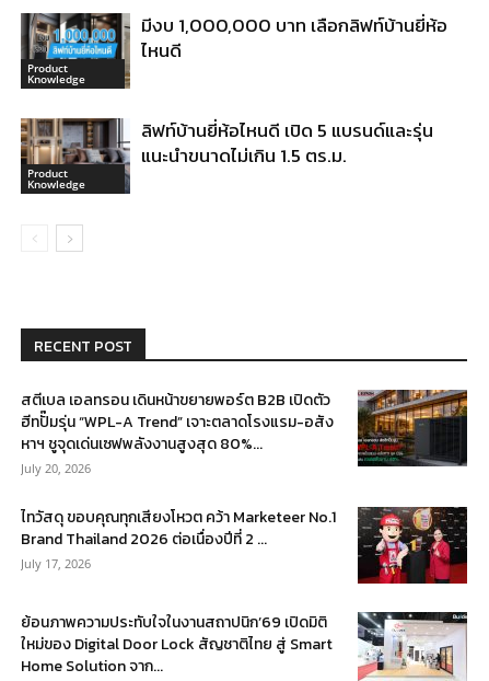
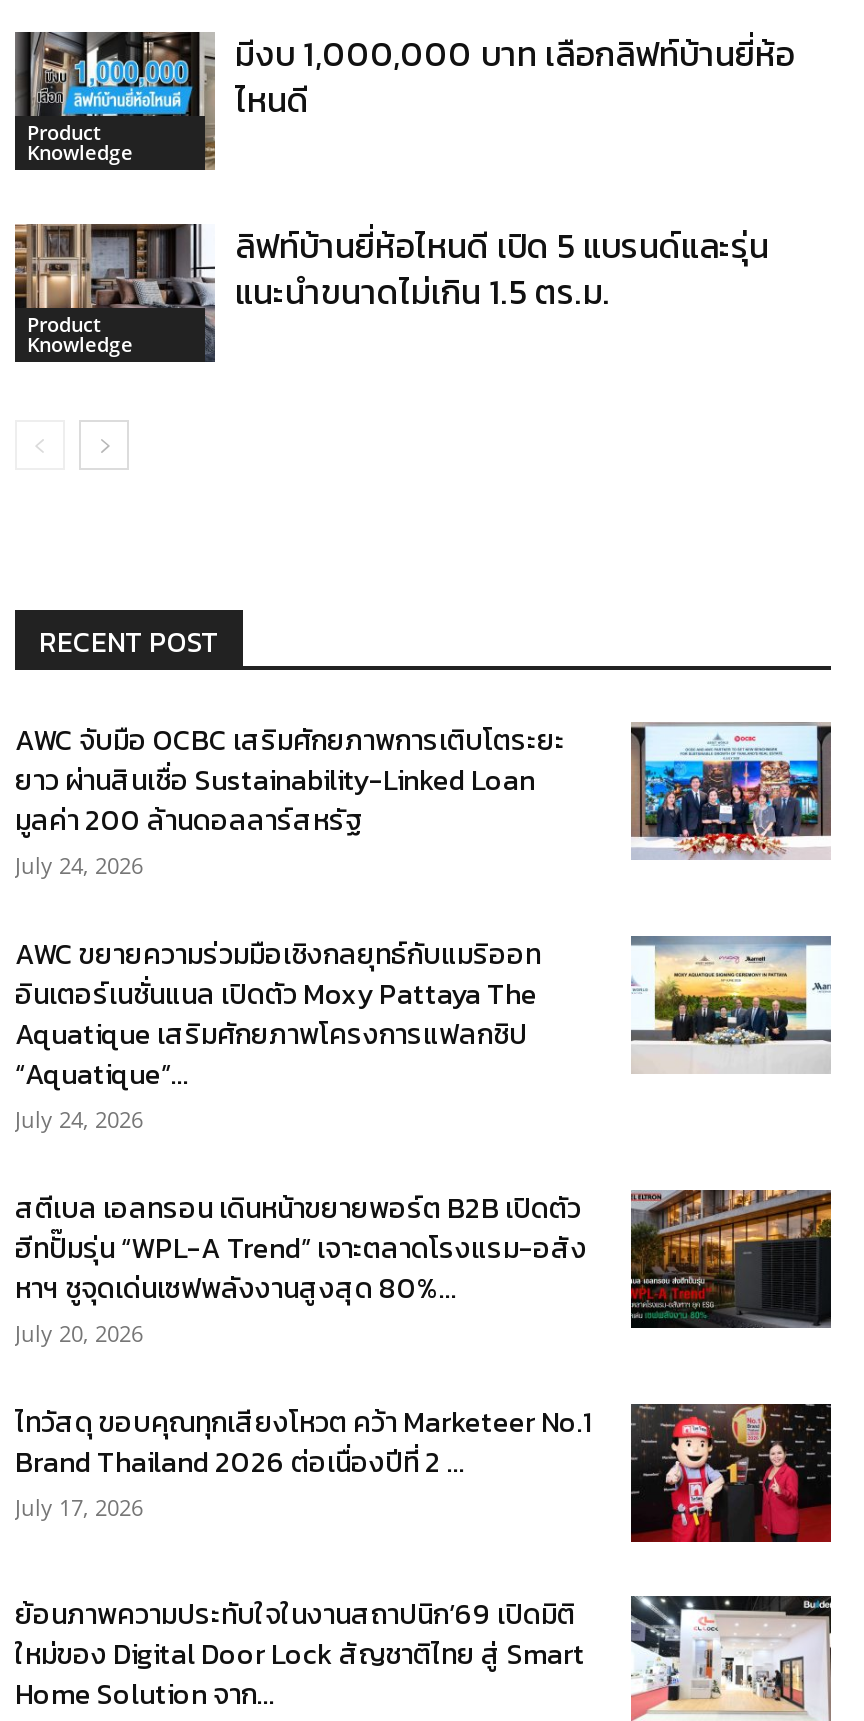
none -> [15,720,833,1134] [image] | AWC จับมือ OCBC เสริมศักยภาพการเติบโตระยะ | ยาว ผ่านสินเชื่อ Sustainability-Linked Loan | มูลค่า 200 ล้านดอลลาร์สหรัฐ | July 24, 2026 | AWC ขยายความร่วมมือเชิงกลยุทธ์กับแมริออท | อินเตอร์เนชั่นแนล เปิดตัว Moxy Pattaya The | Aquatique เสริมศักยภาพโครงการแฟลกชิป | “Aquatique”... | July 24, 2026
none -> [629,935,833,1075] [image]

